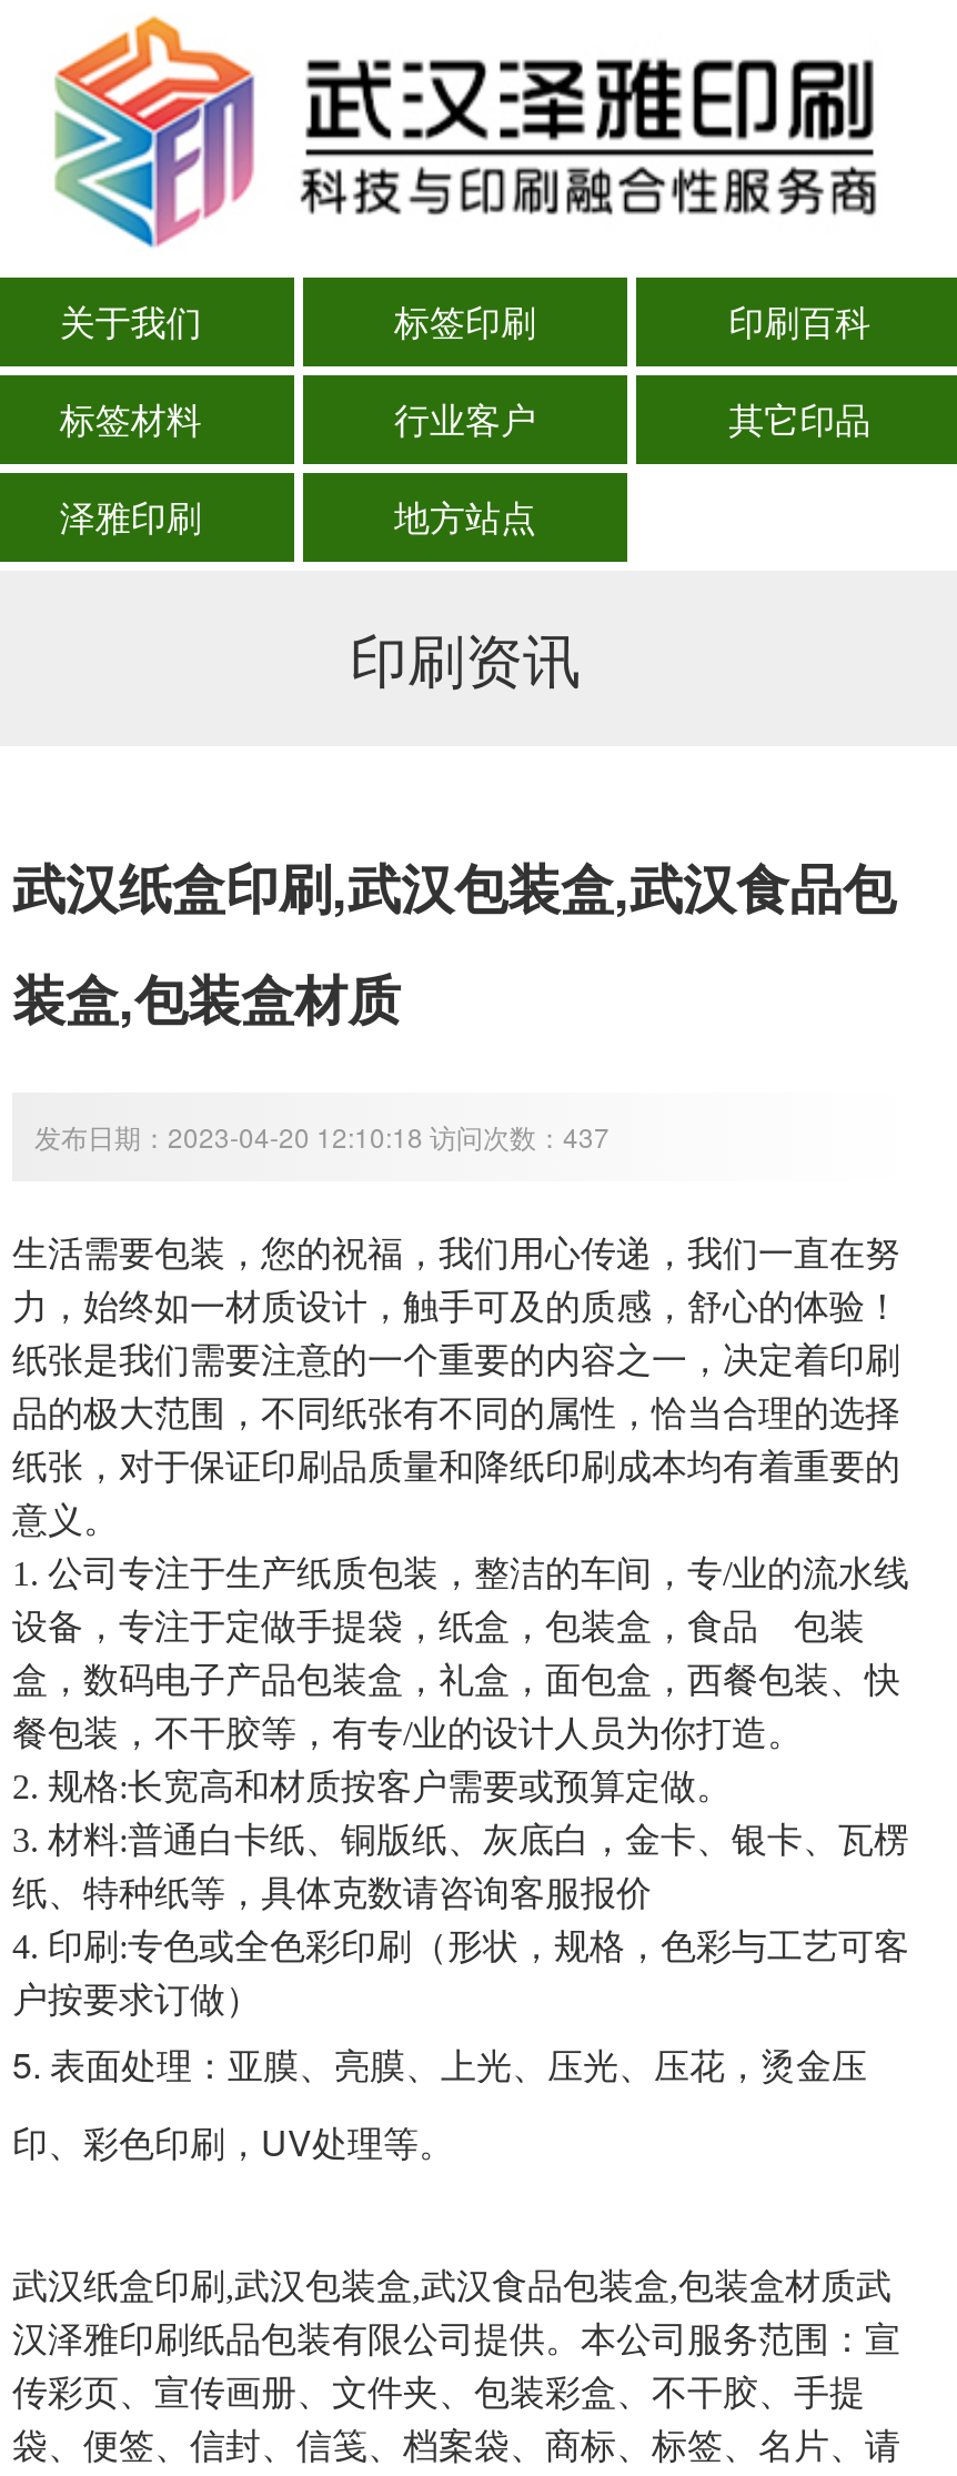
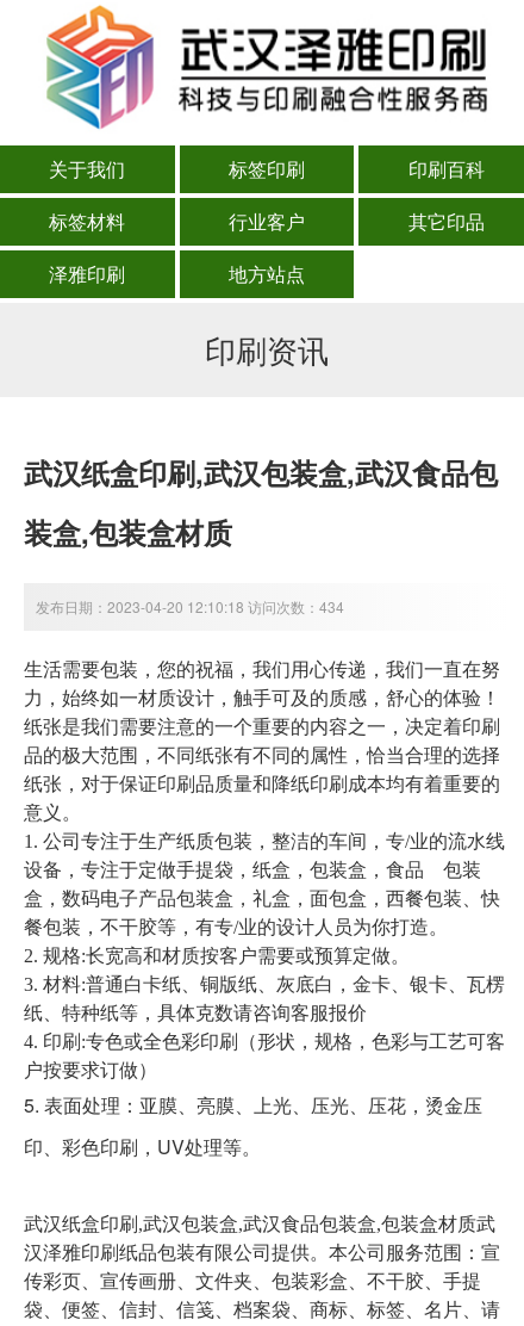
[34,1117,610,1155] 发布日期：2023-04-20 12:10:18 访问次数：437 -> [36,596,344,617] 发布日期：2023-04-20 12:10:18 访问次数：434

